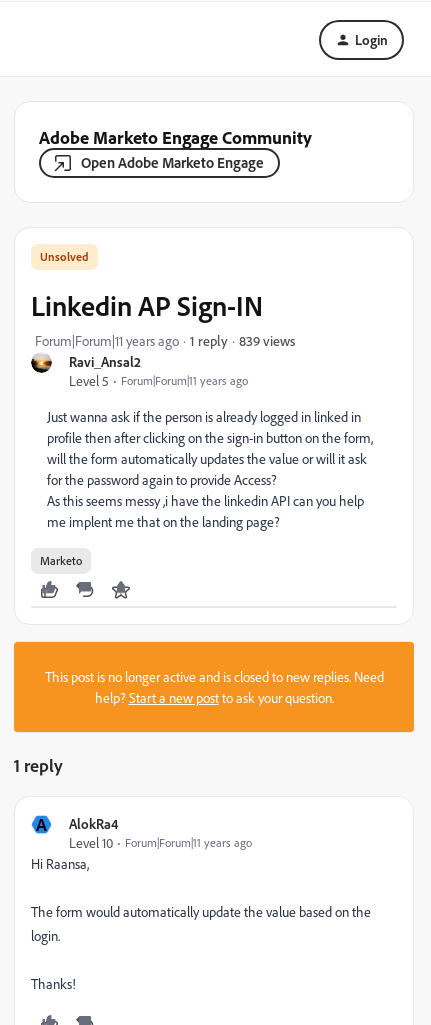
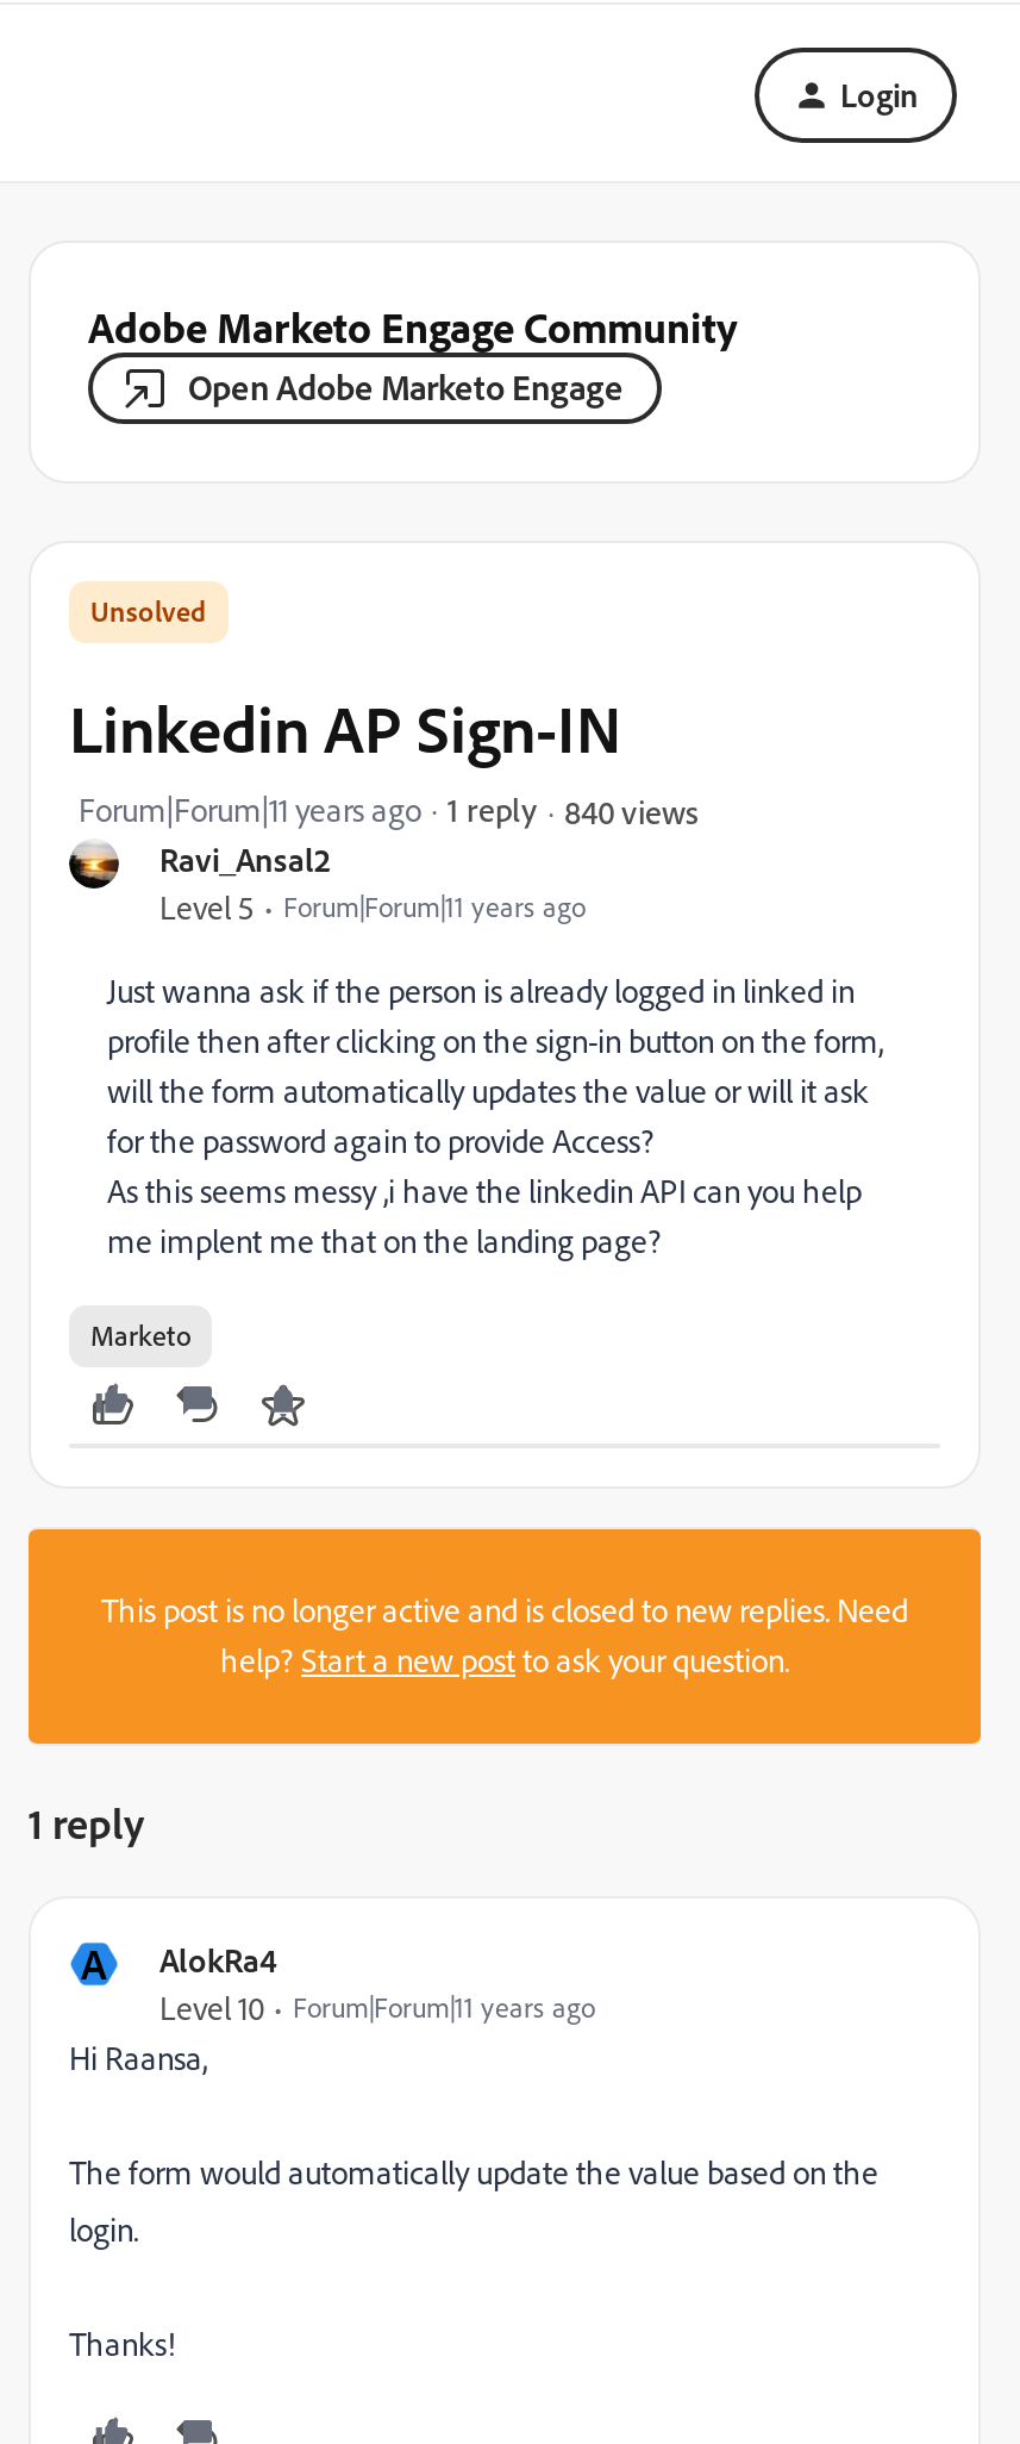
[239,331,295,348] 839 views -> [564,790,697,830] 840 views

